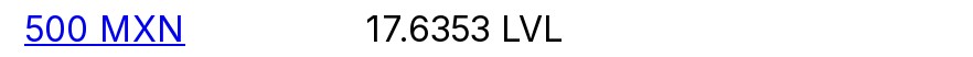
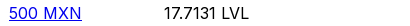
[366,7,563,51] 17.6353 LVL -> [164,3,249,23] 17.7131 LVL

